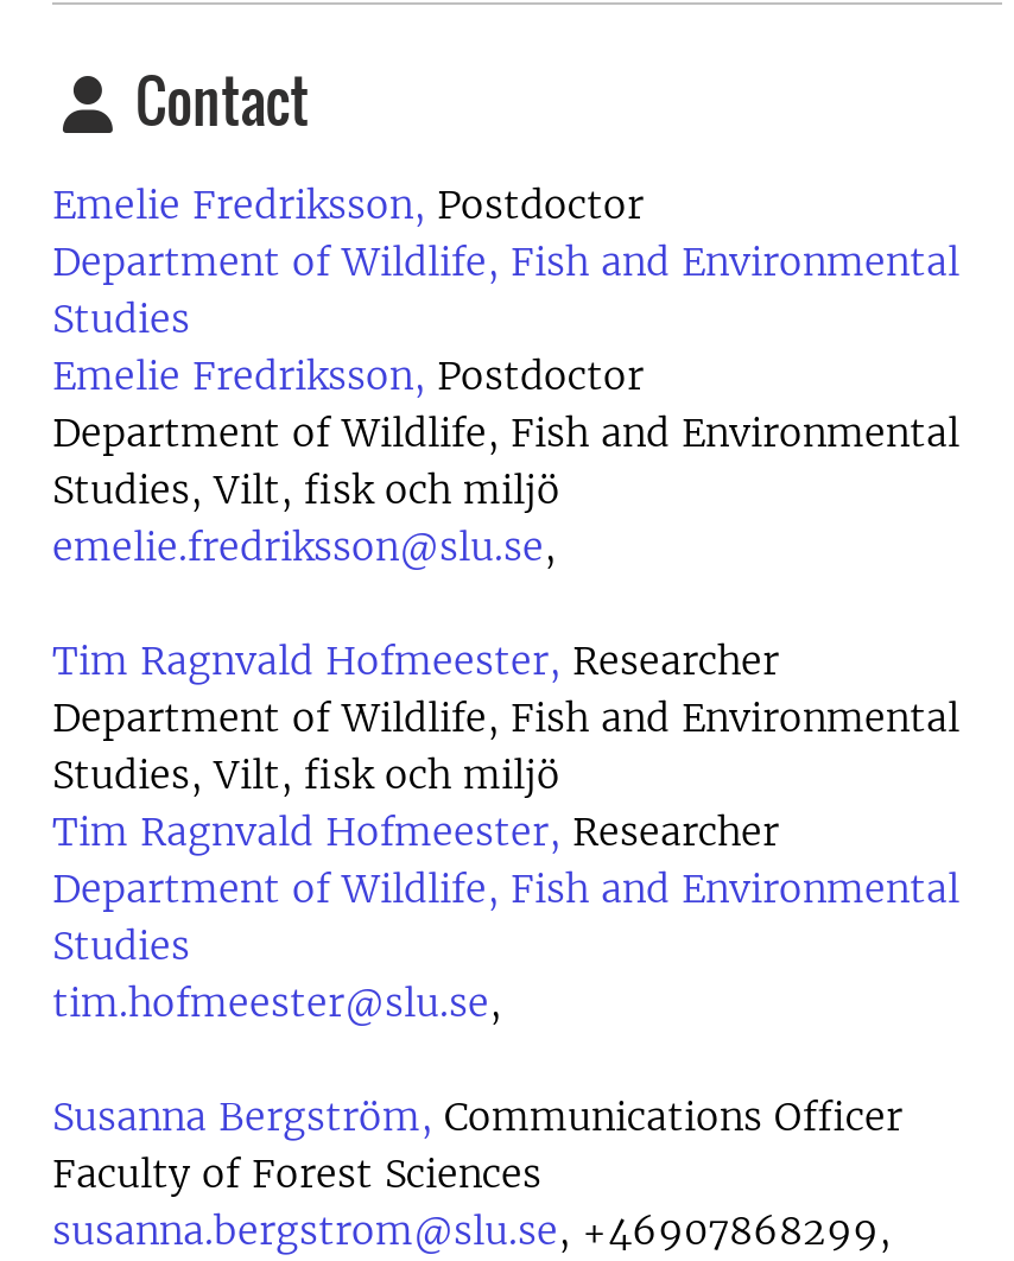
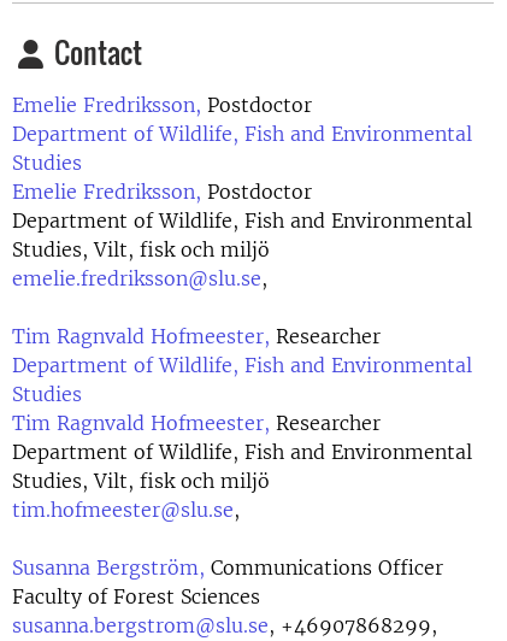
[52,751,560,798] Studies, Vilt, fisk och miljö -> [12,382,82,406] Studies
[52,922,190,969] Studies -> [12,469,270,493] Studies, Vilt, fisk och miljö

